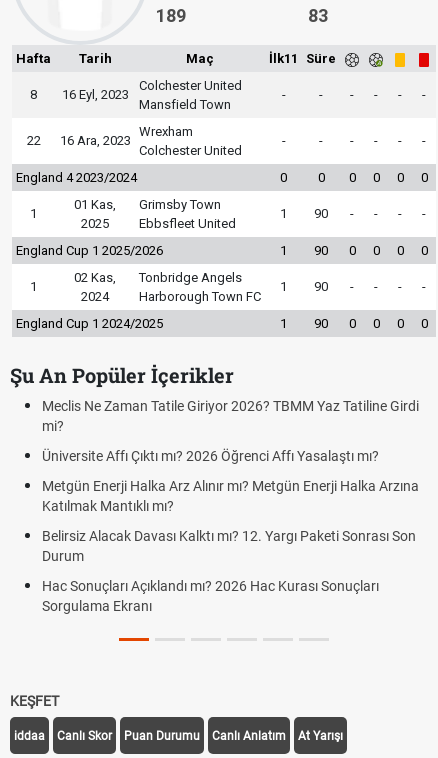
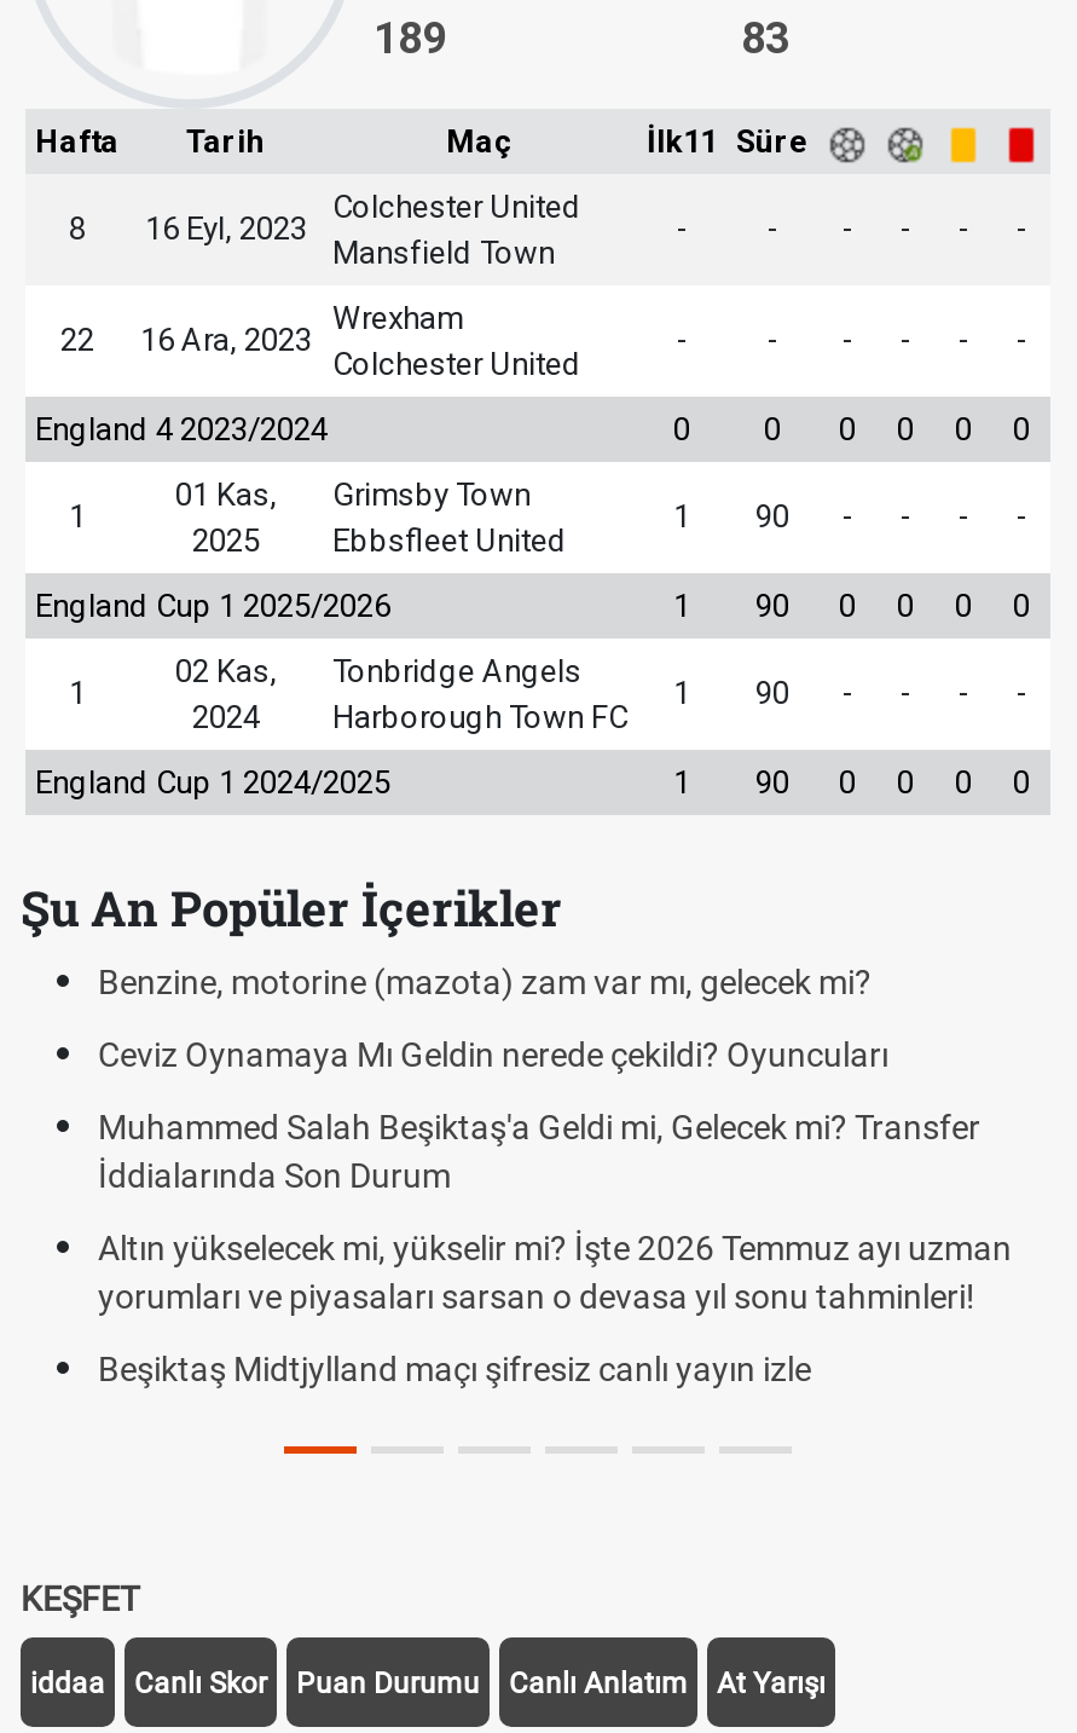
[42,398,419,434] Meclis Ne Zaman Tatile Giriyor 2026? TBMM Yaz Tatiline Girdi | mi? -> [98,963,872,1001] Benzine, motorine (mazota) zam var mı, gelecek mi?
[42,448,379,464] Üniversite Affı Çıktı mı? 2026 Öğrenci Affı Yasalaştı mı? -> [98,1035,888,1074] Ceviz Oynamaya Mı Geldin nerede çekildi? Oyuncuları
[42,478,419,514] Metgün Enerji Halka Arz Alınır mı? Metgün Enerji Halka Arzına | Katılmak Mantıklı mı? -> [98,1108,980,1195] Muhammed Salah Beşiktaş'a Geldi mi, Gelecek mi? Transfer | İddialarında Son Durum
[42,528,416,564] Belirsiz Alacak Davası Kalktı mı? 12. Yargı Paketi Sonrası Son | Durum -> [98,1229,1012,1316] Altın yükselecek mi, yükselir mi? İşte 2026 Temmuz ayı uzman | yorumları ve piyasaları sarsan o devasa yıl sonu tahminleri!
[42,578,379,614] Hac Sonuçları Açıklandı mı? 2026 Hac Kurası Sonuçları | Sorgulama Ekranı -> [98,1350,811,1388] Beşiktaş Midtjylland maçı şifresiz canlı yayın izle

